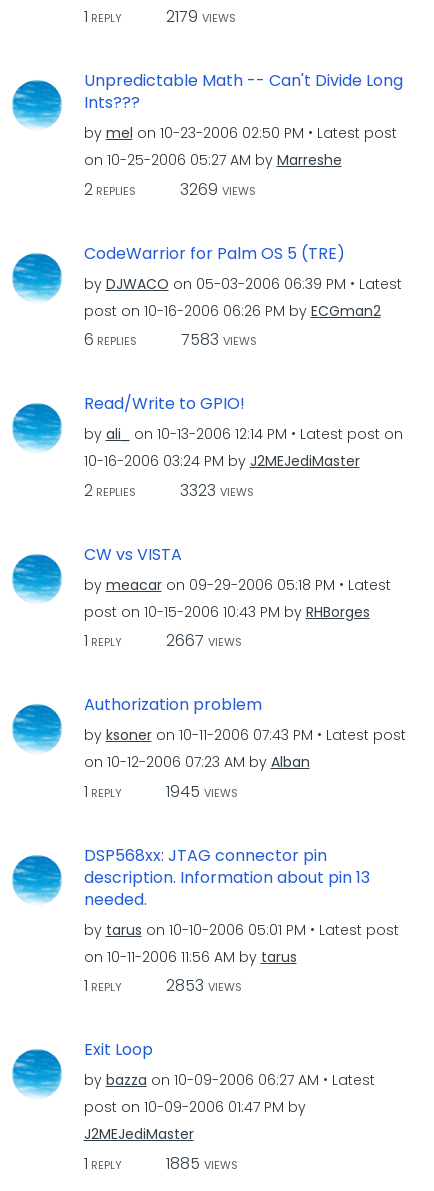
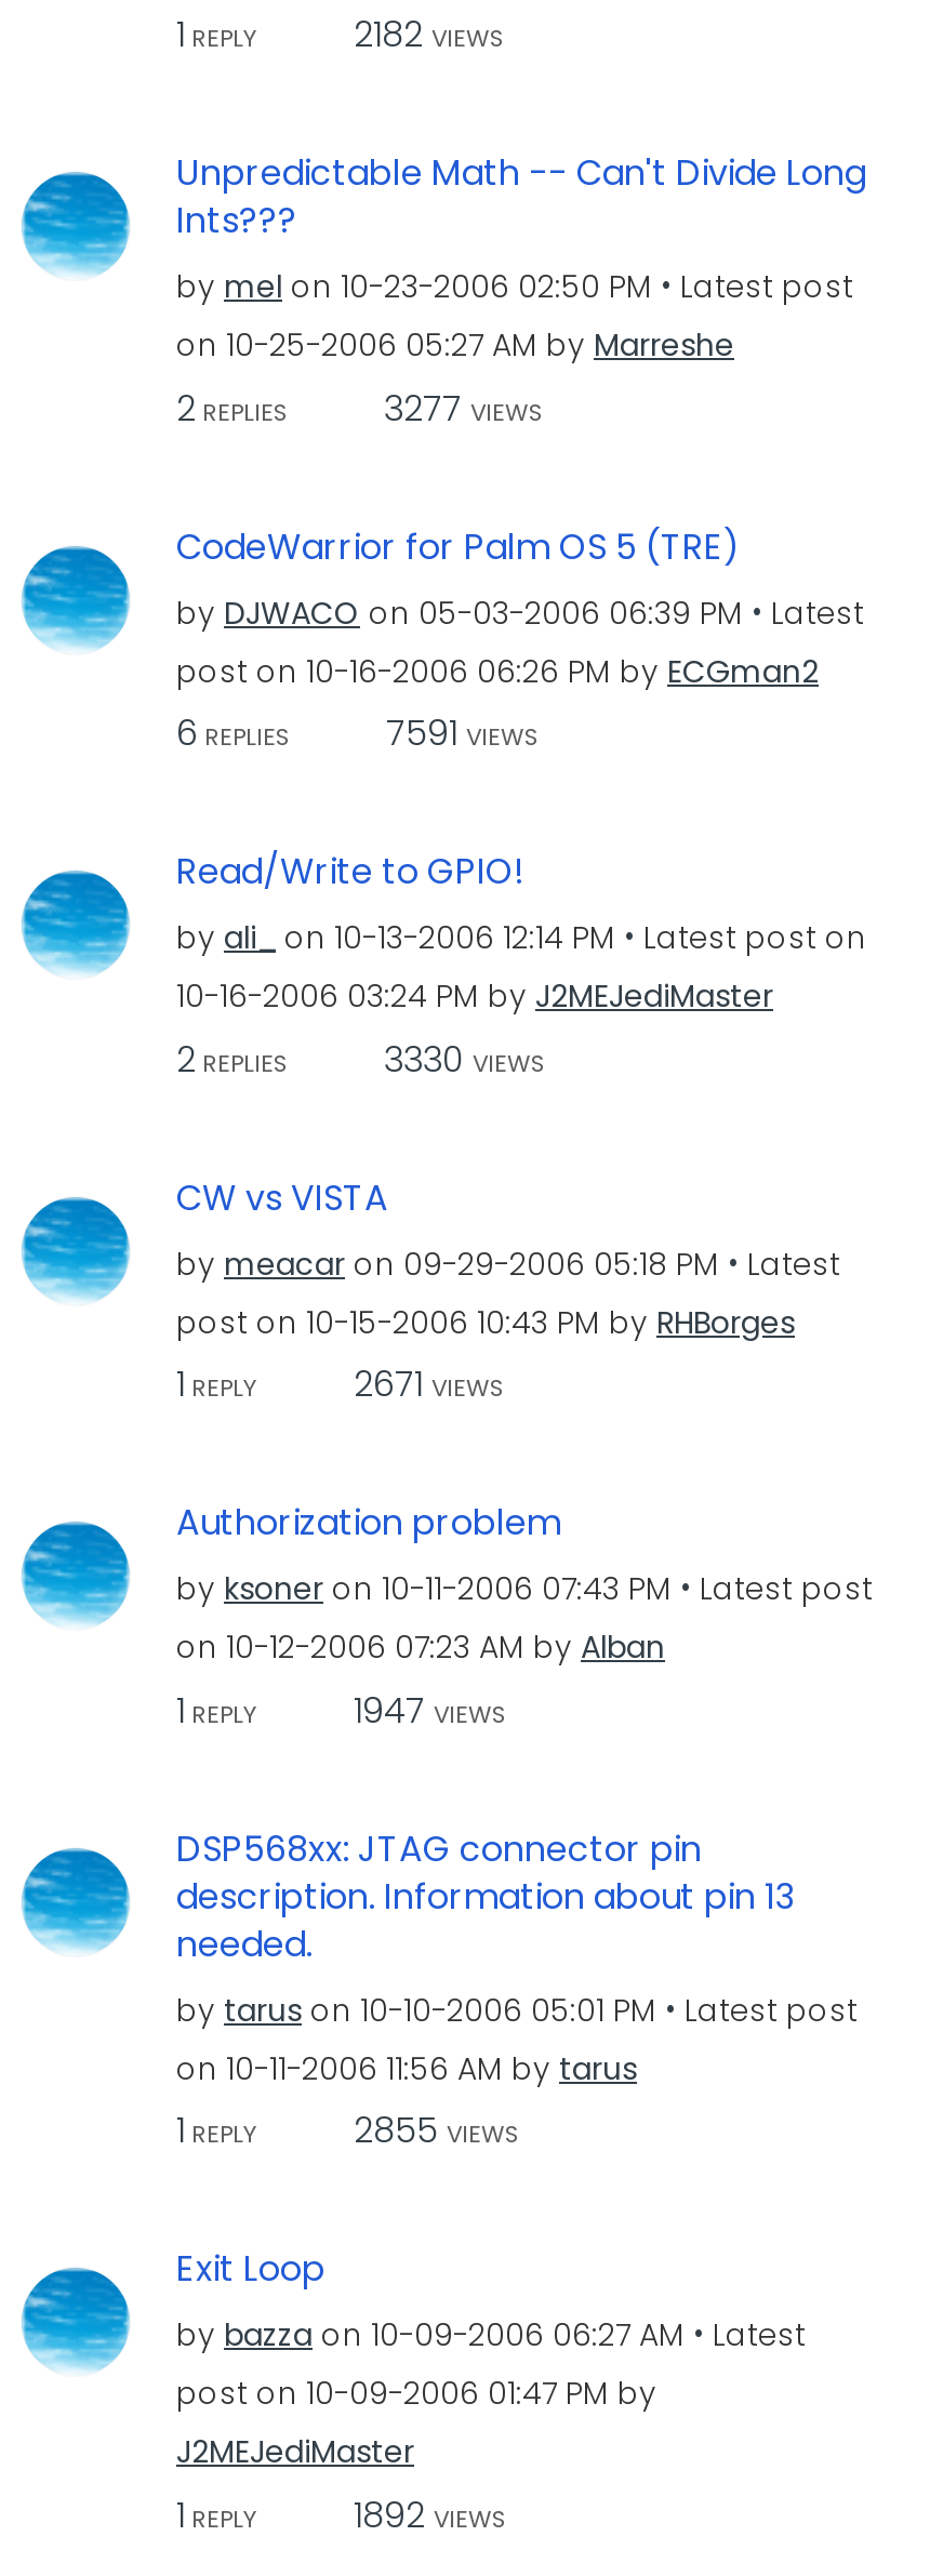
[83,5,235,28] 1 REPLY 2179 VIEWS -> [176,10,505,59] 1 REPLY 2182 VIEWS
[83,177,255,200] 2 REPLIES 3269 VIEWS -> [176,383,544,433] 2 REPLIES 3277 VIEWS
[83,328,256,351] 6 REPLIES 7583 VIEWS -> [176,708,540,758] 6 REPLIES 7591 VIEWS
[83,478,253,501] 2 REPLIES 3323 VIEWS -> [176,1034,546,1084] 2 REPLIES 3330 VIEWS
[83,629,241,652] 1 REPLY 2667 VIEWS -> [176,1359,505,1409] 1 REPLY 2671 VIEWS
[83,779,237,802] 1 REPLY 1945 VIEWS -> [176,1685,507,1735] 1 REPLY 1947 VIEWS
[83,974,241,997] 1 REPLY 2853 VIEWS -> [176,2106,520,2155] 1 REPLY 2855 VIEWS
[83,1151,237,1174] 1 REPLY 1885 VIEWS -> [176,2489,507,2539] 1 REPLY 1892 VIEWS

